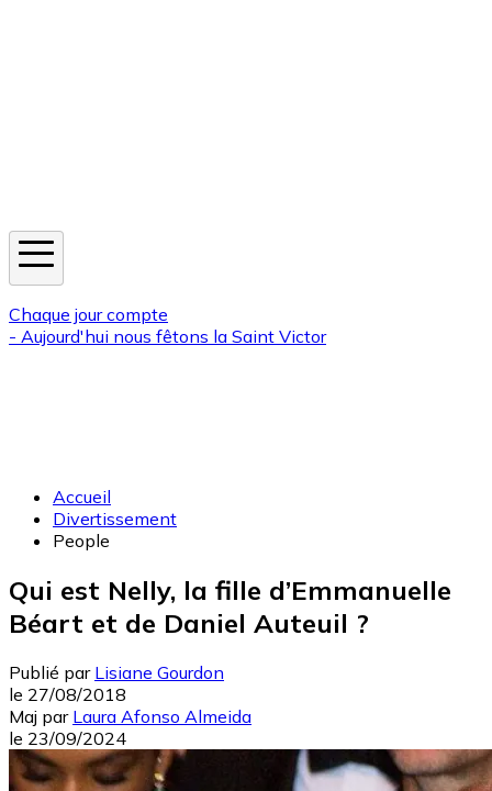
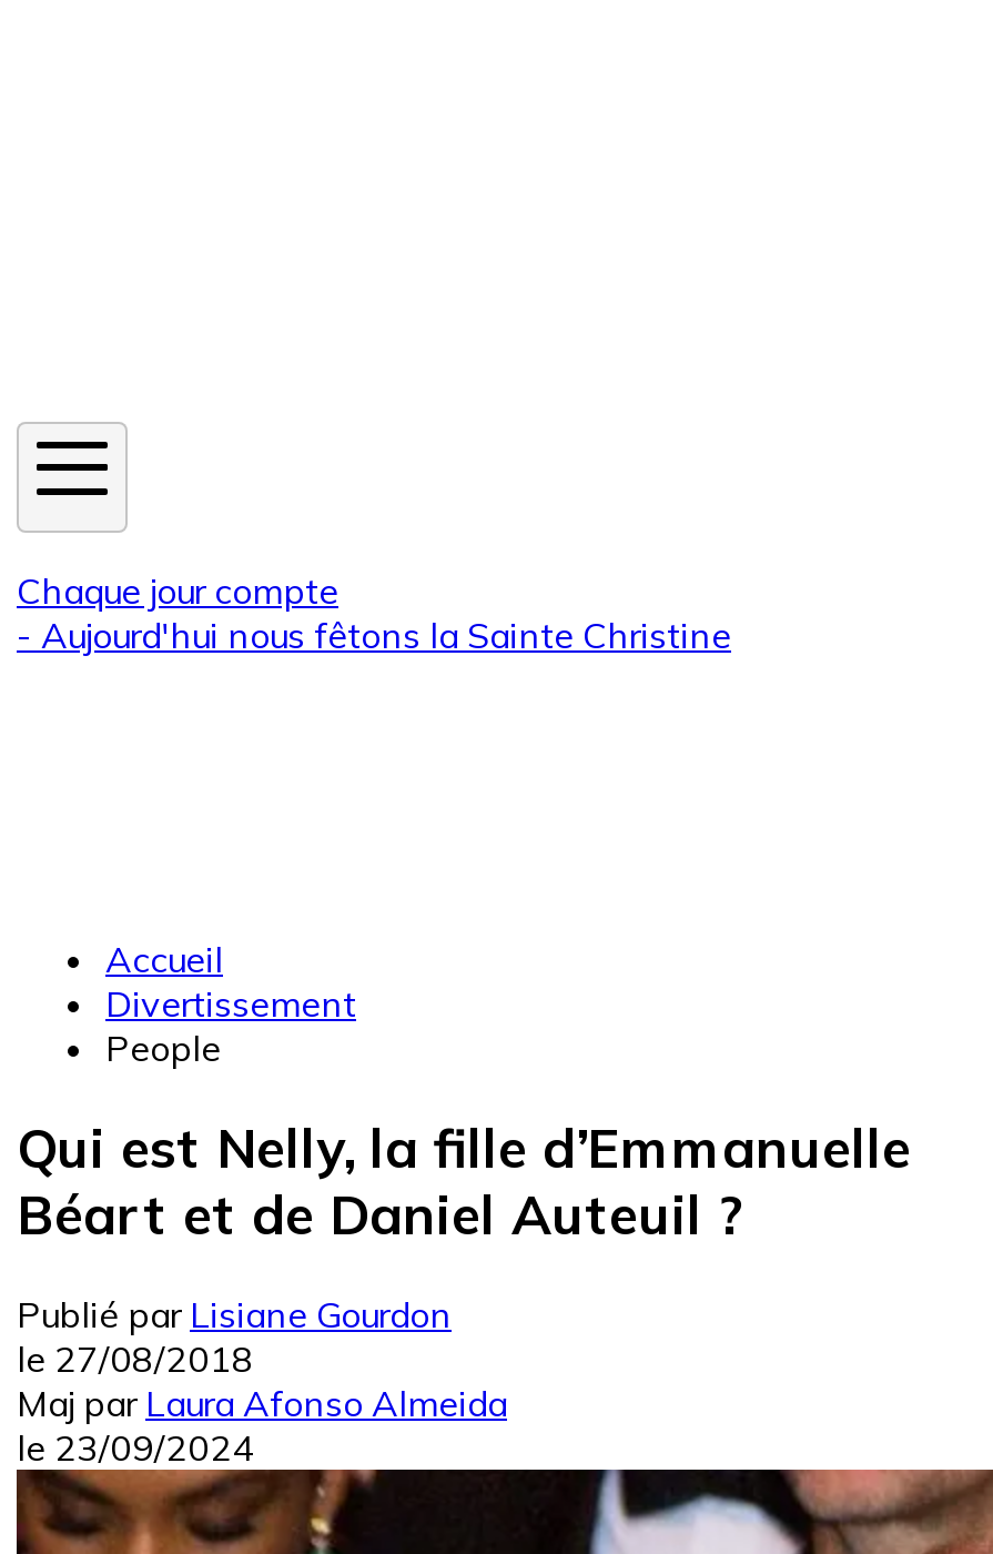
[9,325,326,347] - Aujourd'hui nous fêtons la Saint Victor -> [17,613,731,657] - Aujourd'hui nous fêtons la Sainte Christine

